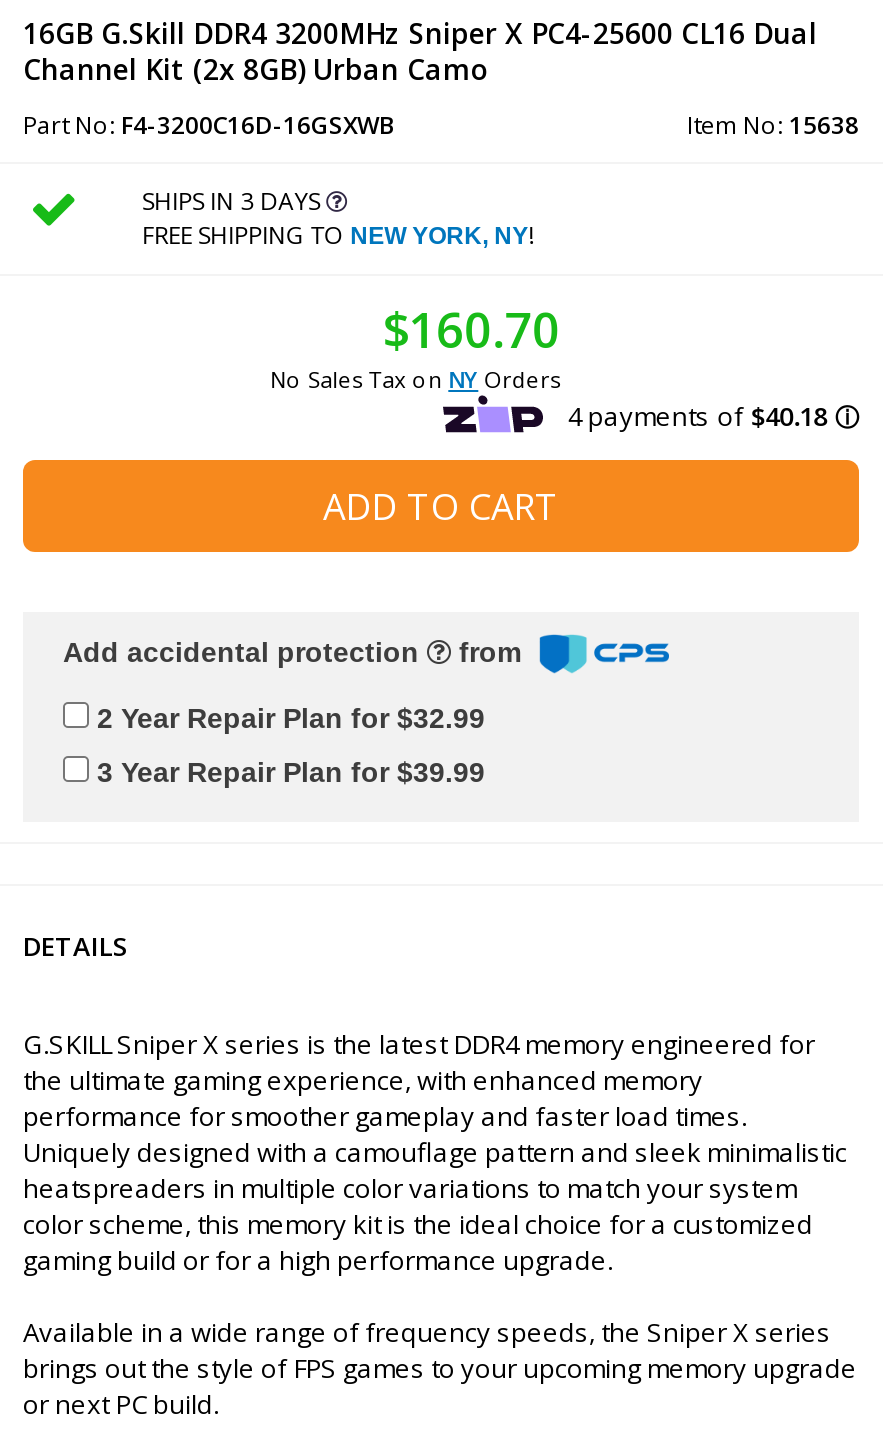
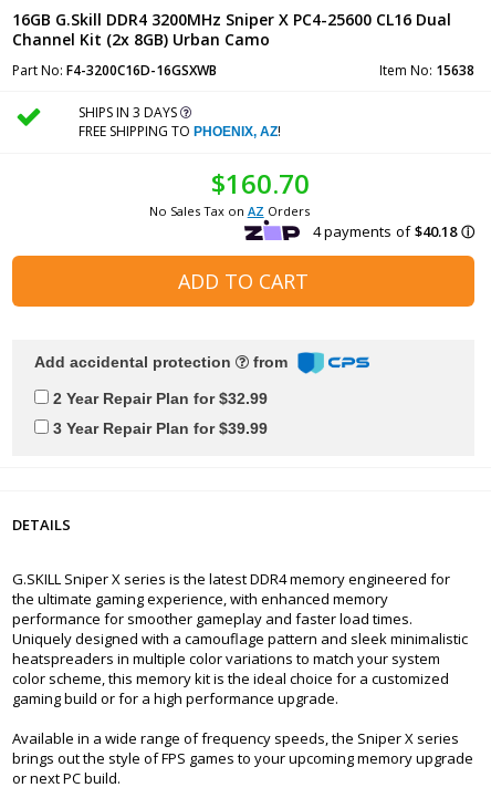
[142,218,534,252] FREE SHIPPING TO NEW YORK, NY! -> [78,122,281,141] FREE SHIPPING TO PHOENIX, AZ!
[270,364,560,394] No Sales Tax on NY Orders -> [149,203,309,219] No Sales Tax on AZ Orders

